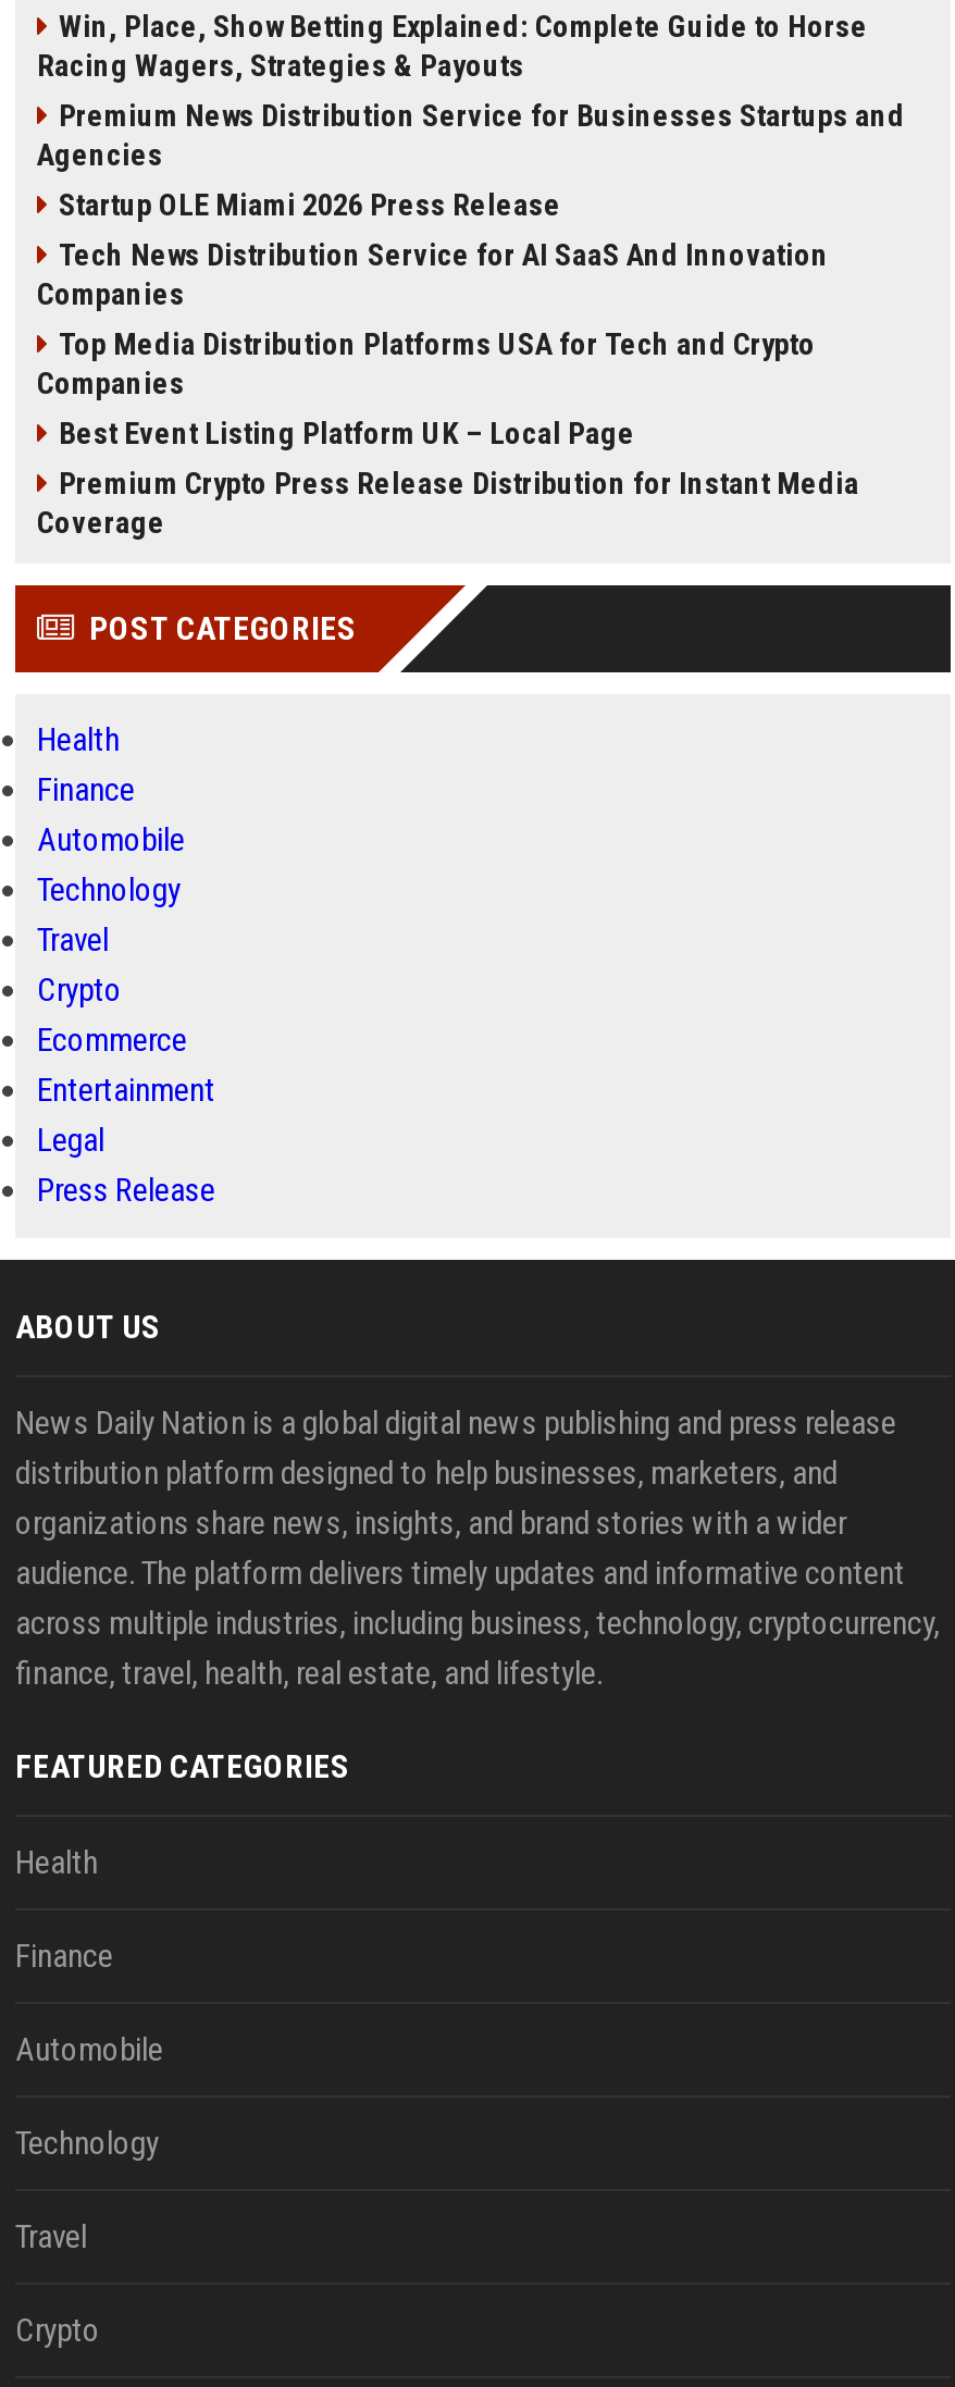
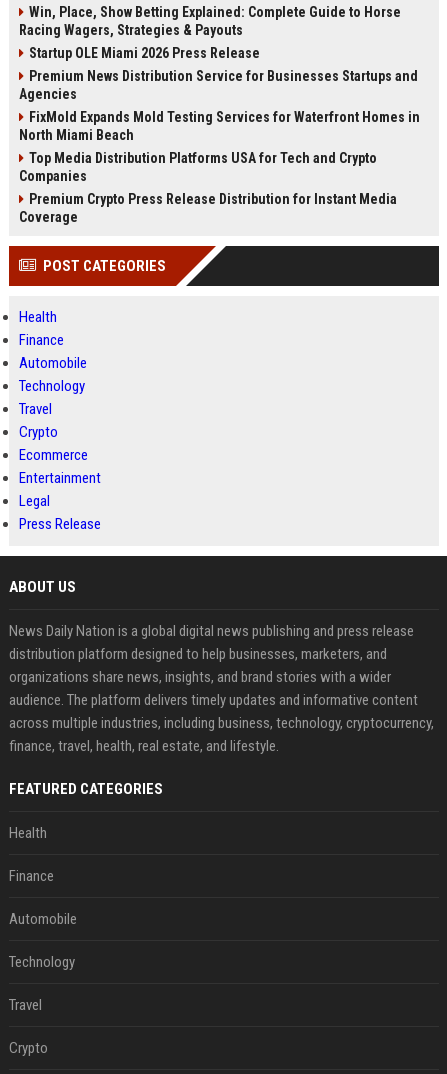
moved [37,98,905,172] -> [19,68,418,102]: Premium News Distribution Service for Businesses Startups and | Agencies
moved [59,187,561,222] -> [29,45,260,61]: Startup OLE Miami 2026 Press Release
[37,237,829,311] Tech News Distribution Service for AI SaaS And Innovation | Companies -> [19,109,420,143] FixMold Expands Mold Testing Services for Waterfront Homes in | North Miami Beach
[59,416,635,450] Best Event Listing Platform UK – Local Page -> none

